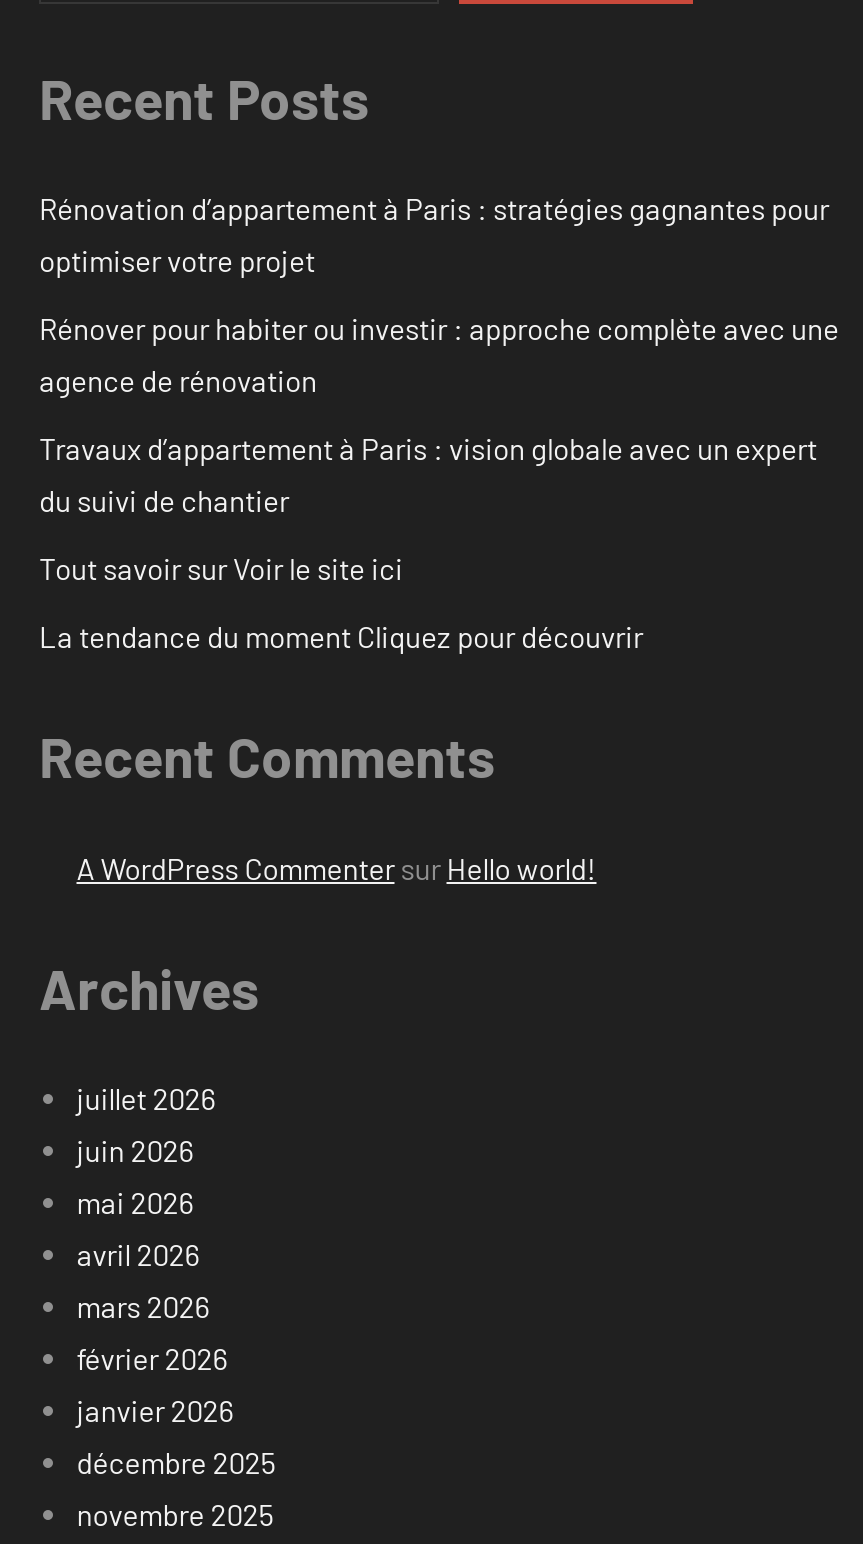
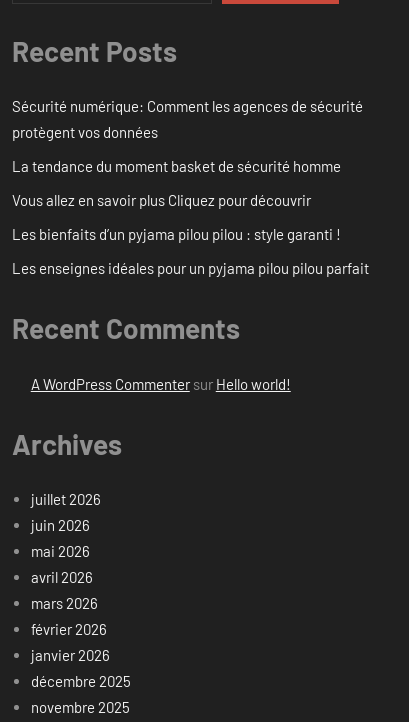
[39,191,829,279] Rénovation d’appartement à Paris : stratégies gagnantes pour | optimiser votre projet -> [12,97,363,141] Sécurité numérique: Comment les agences de sécurité | protègent vos données
[39,311,839,399] Rénover pour habiter ou investir : approche complète avec une | agence de rénovation -> [12,157,341,175] La tendance du moment basket de sécurité homme
[39,431,817,519] Travaux d’appartement à Paris : vision globale avec un expert | du suivi de chantier -> [12,191,311,209] Vous allez en savoir plus Cliquez pour découvrir
[39,551,403,587] Tout savoir sur Voir le site ici -> [12,225,341,243] Les bienfaits d’un pyjama pilou pilou : style garanti !
[39,619,643,655] La tendance du moment Cliquez pour découvrir -> [12,259,369,277] Les enseignes idéales pour un pyjama pilou pilou parfait

